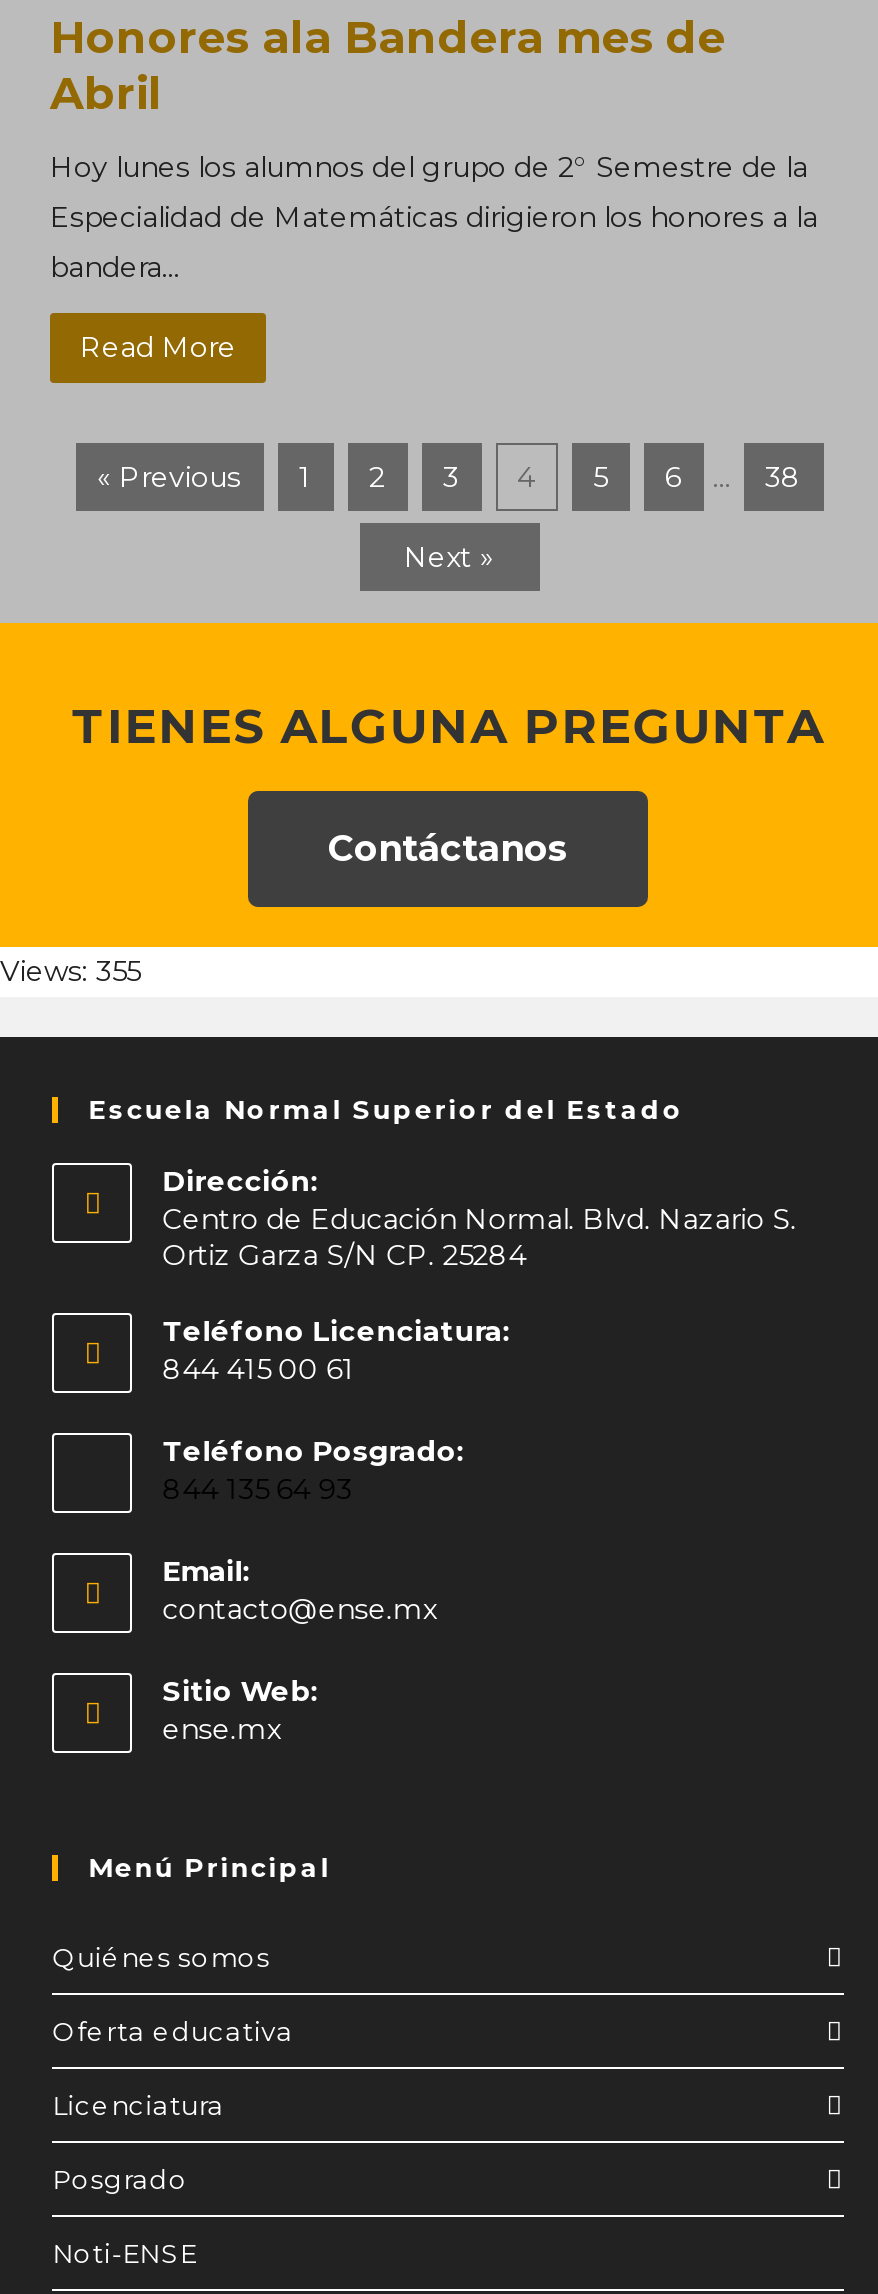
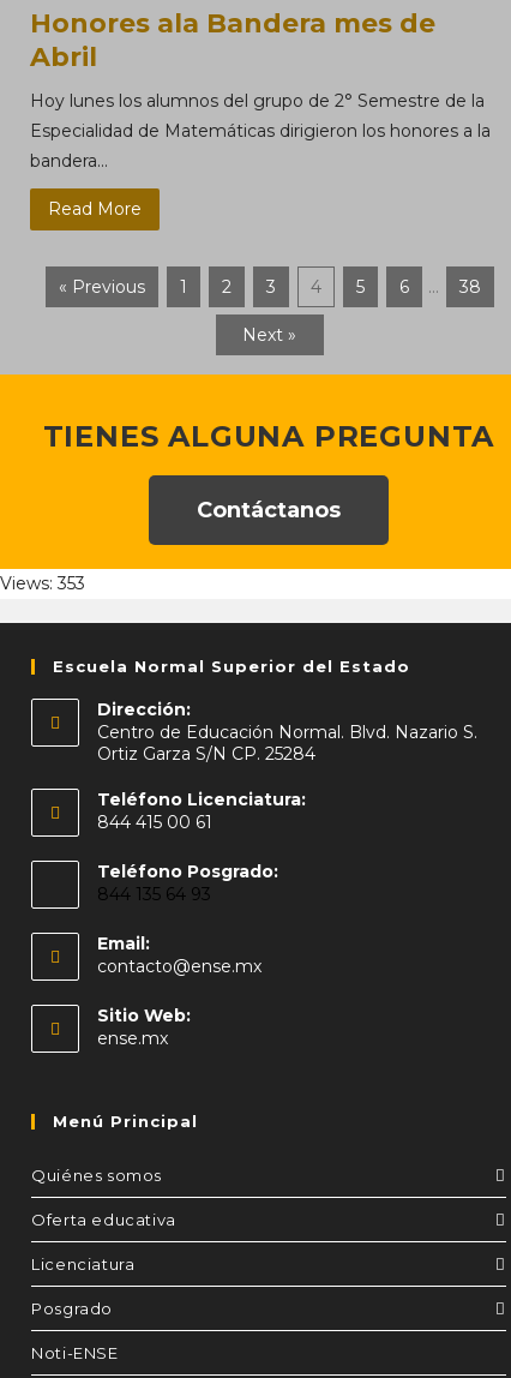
[0,953,140,989] Views: 355 -> [0,572,85,594] Views: 353

